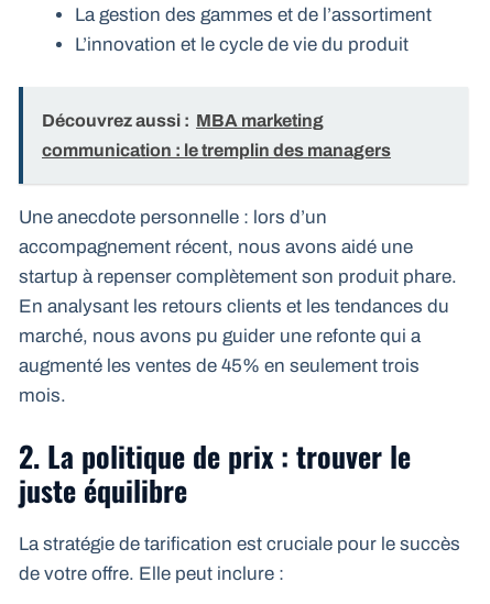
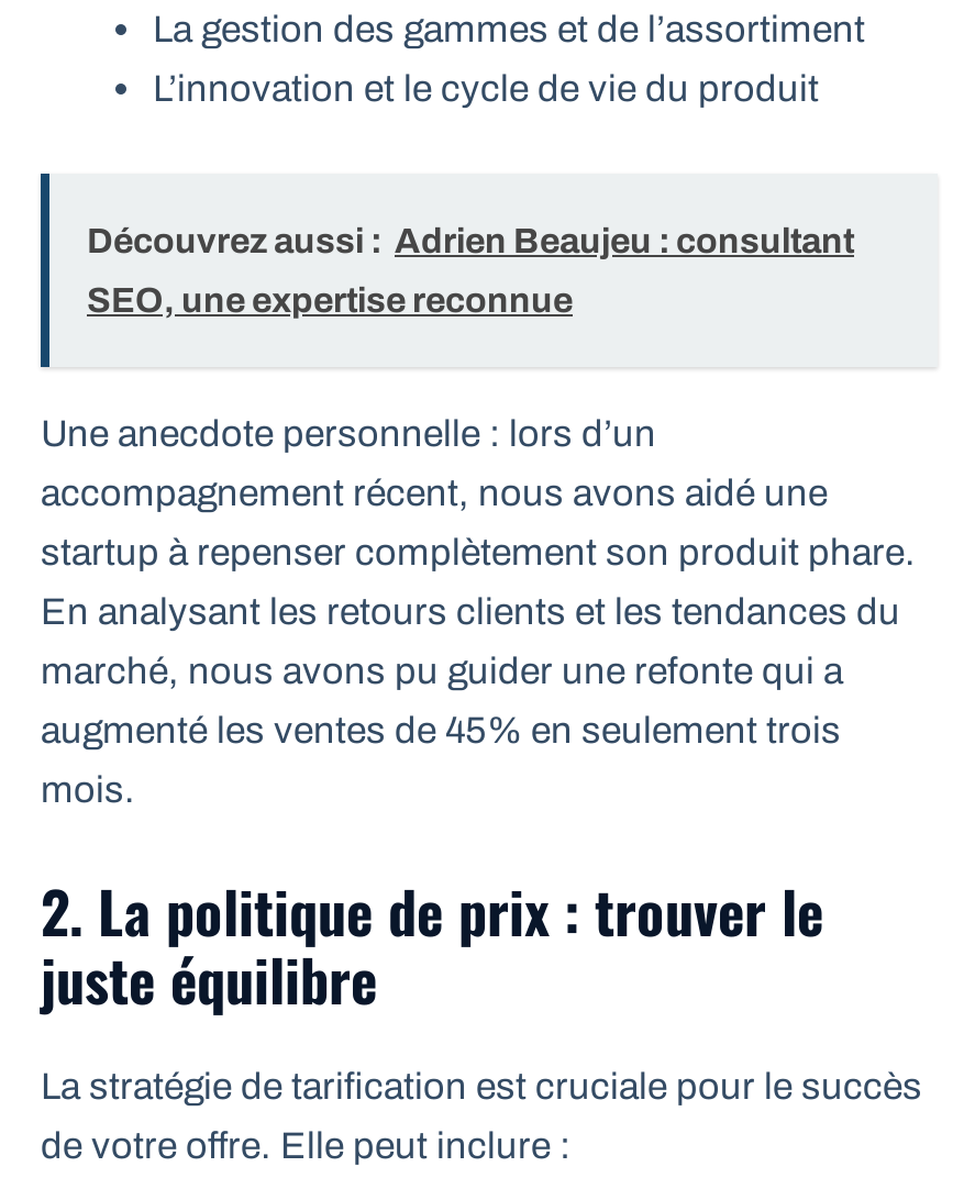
[42,111,324,130] Découvrez aussi : MBA marketing -> [87,222,854,260] Découvrez aussi : Adrien Beaujeu : consultant
[42,141,391,160] communication : le tremplin des managers -> [87,282,573,319] SEO, une expertise reconnue

